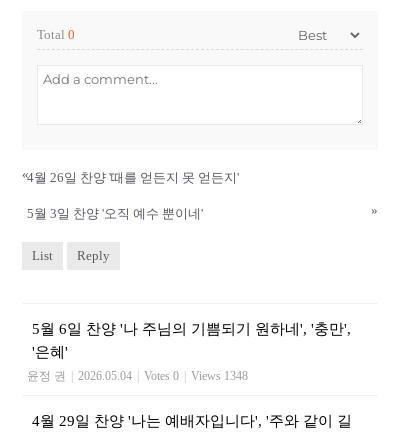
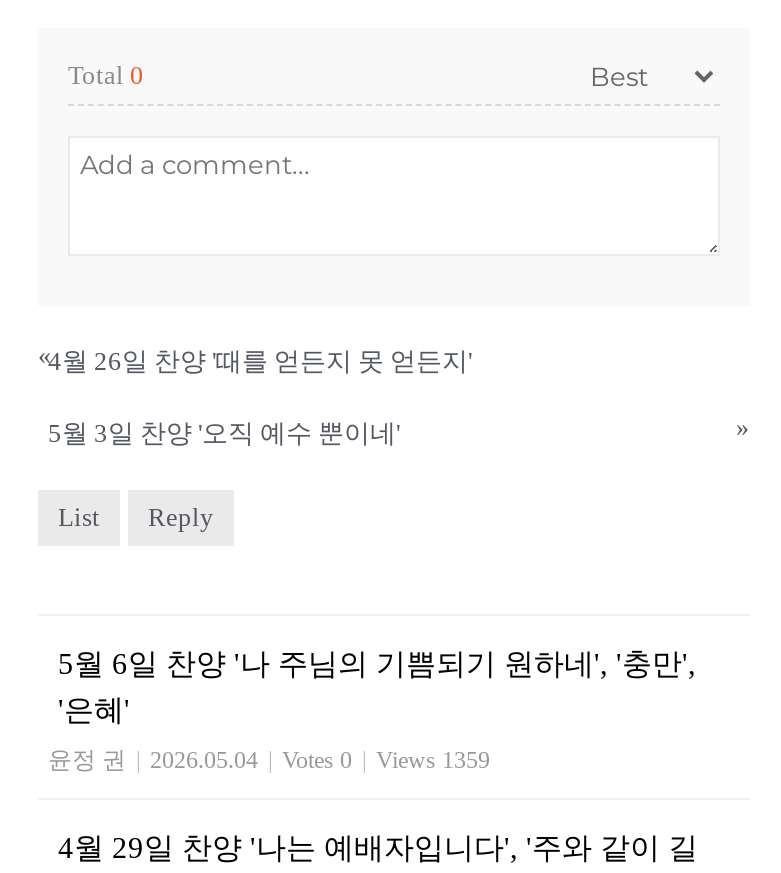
[27,370,248,382] 윤정 권 2026.05.04 Votes 0 Views 1348 -> [48,746,490,774] 윤정 권 2026.05.04 Votes 0 Views 1359

